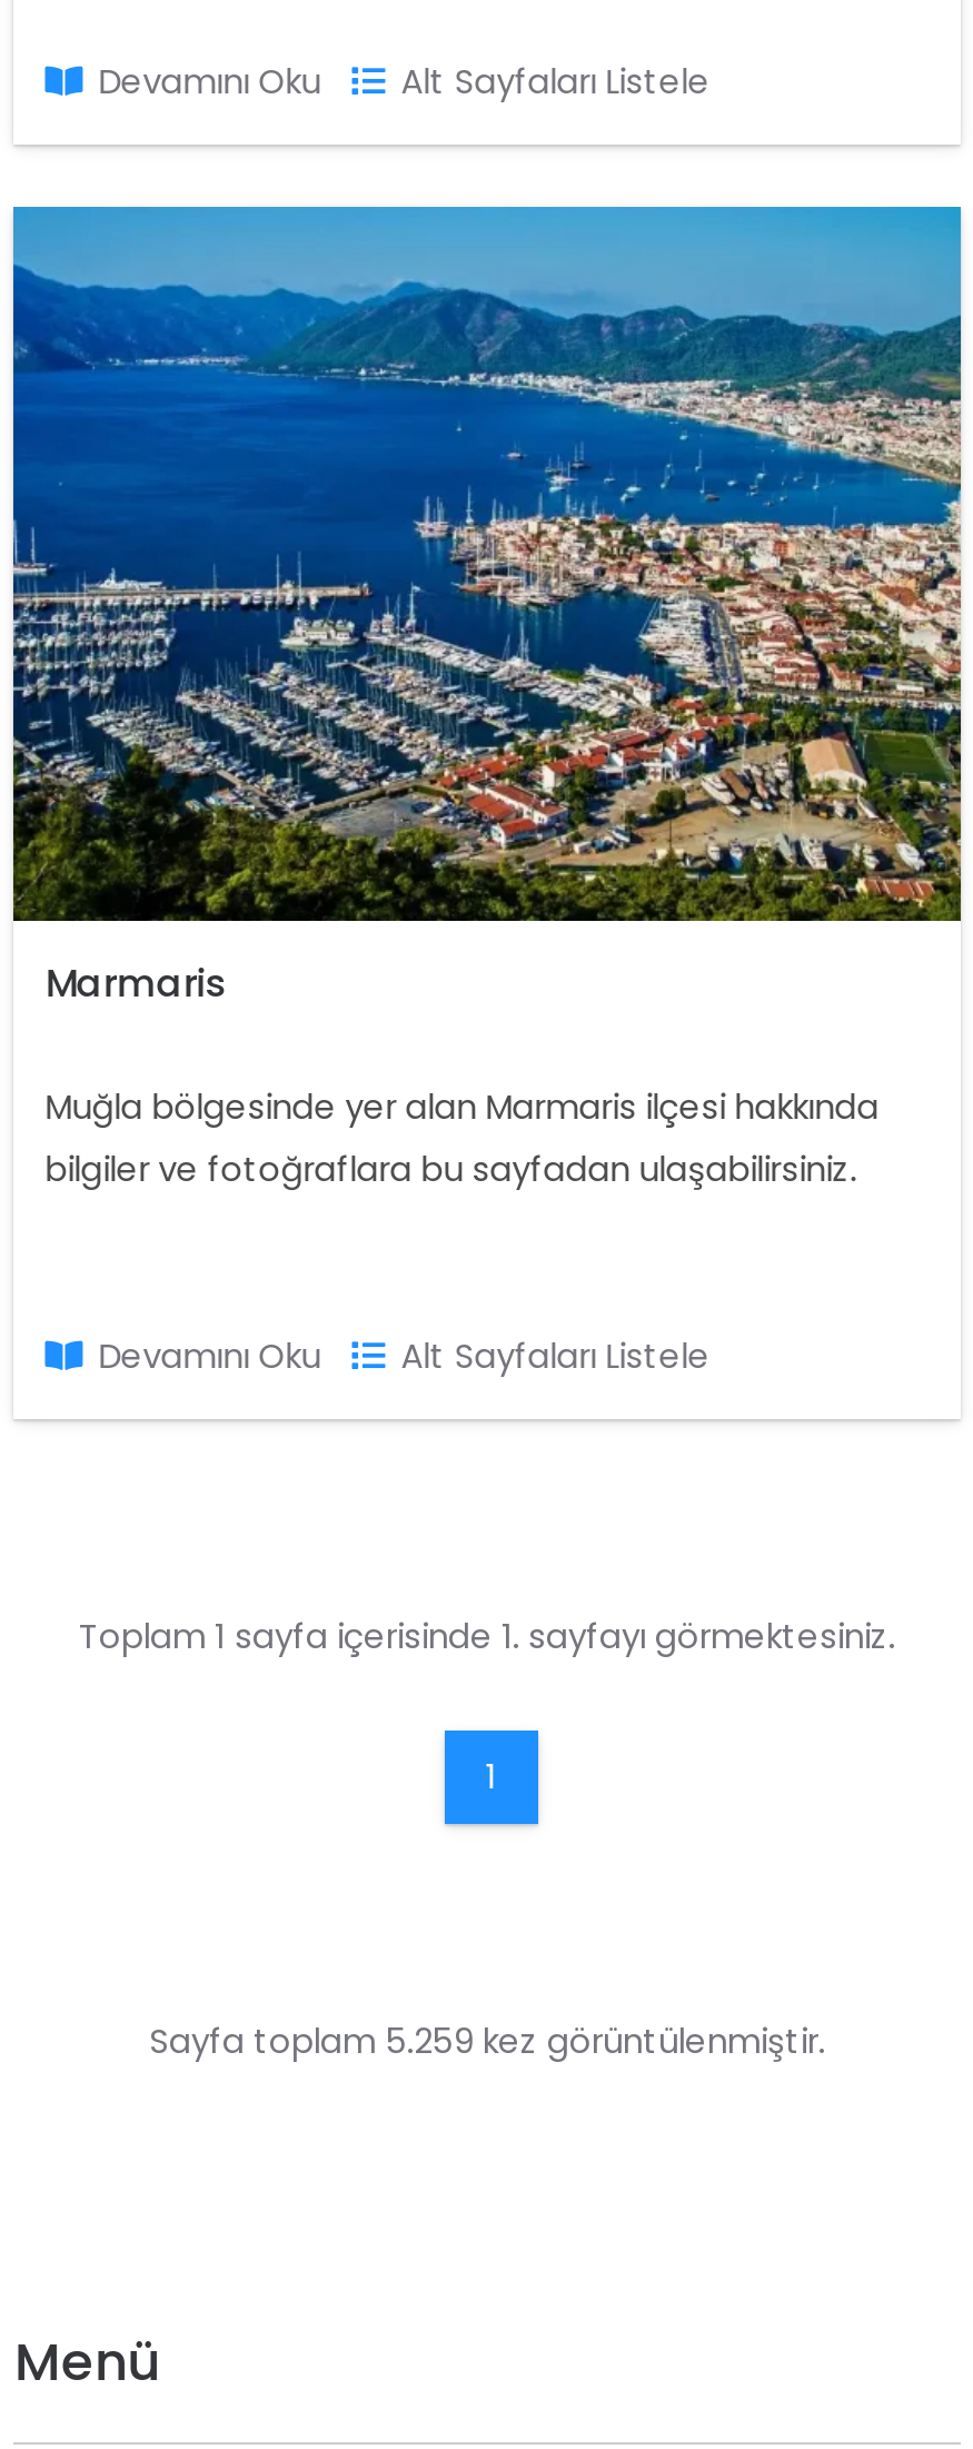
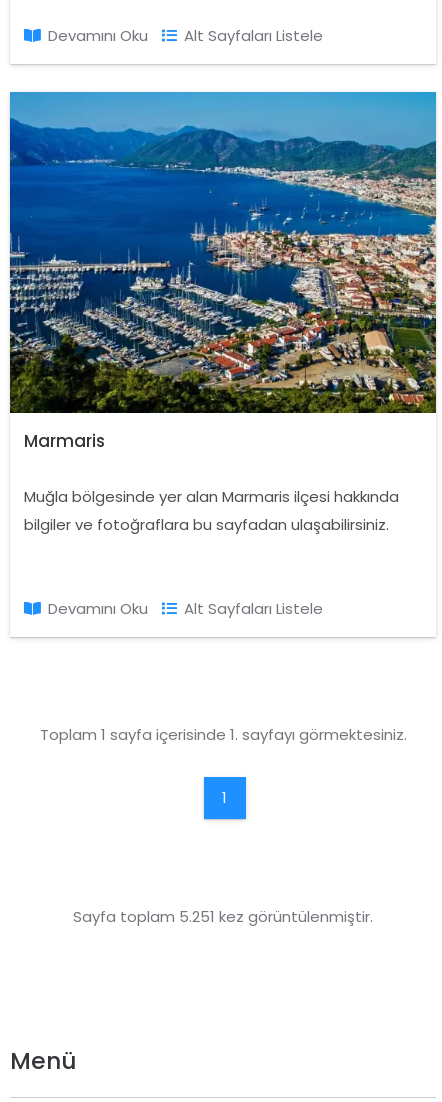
[149,2018,825,2065] Sayfa toplam 5.259 kez görüntülenmiştir. -> [73,906,373,927] Sayfa toplam 5.251 kez görüntülenmiştir.

